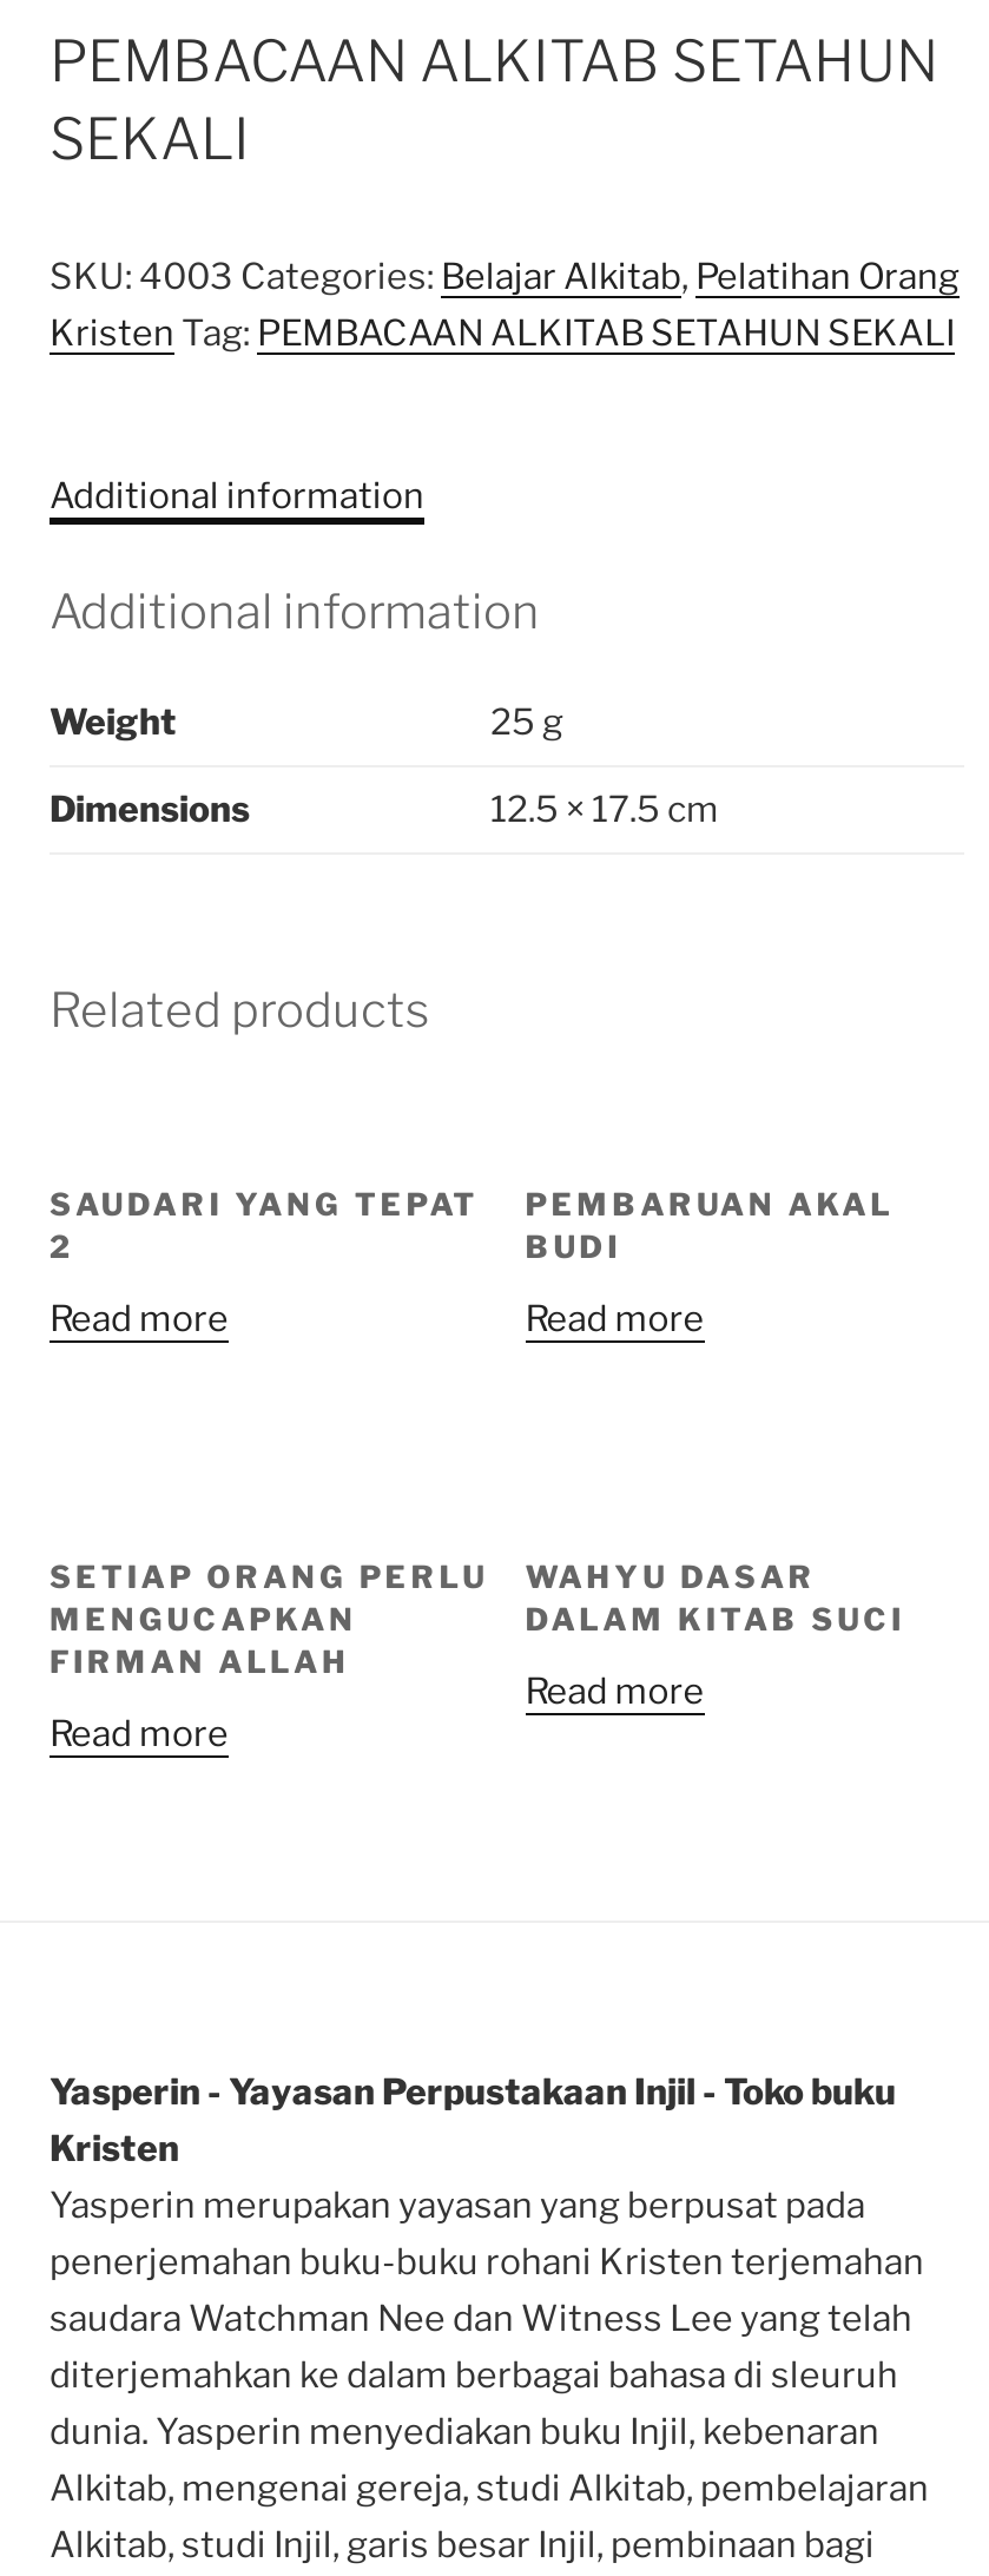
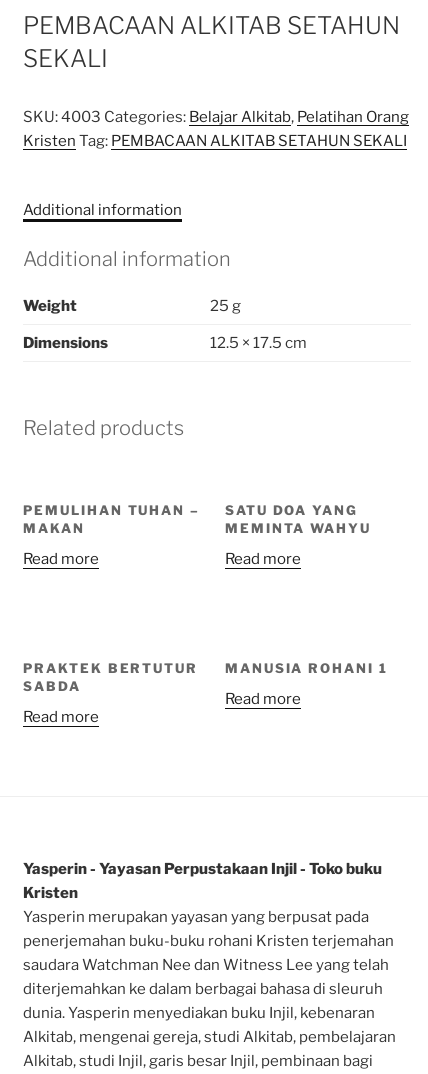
[50,1185,479,1265] SAUDARI YANG TEPAT | 2 -> [23,502,200,536] PEMULIHAN TUHAN – | MAKAN
[525,1185,894,1265] PEMBARUAN AKAL | BUDI -> [225,502,371,536] SATU DOA YANG | MEMINTA WAHYU
[50,1558,488,1680] SETIAP ORANG PERLU | MENGUCAPKAN | FIRMAN ALLAH -> [23,660,198,694] PRAKTEK BERTUTUR | SABDA
[525,1558,905,1638] WAHYU DASAR | DALAM KITAB SUCI -> [225,660,388,676] MANUSIA ROHANI 1

